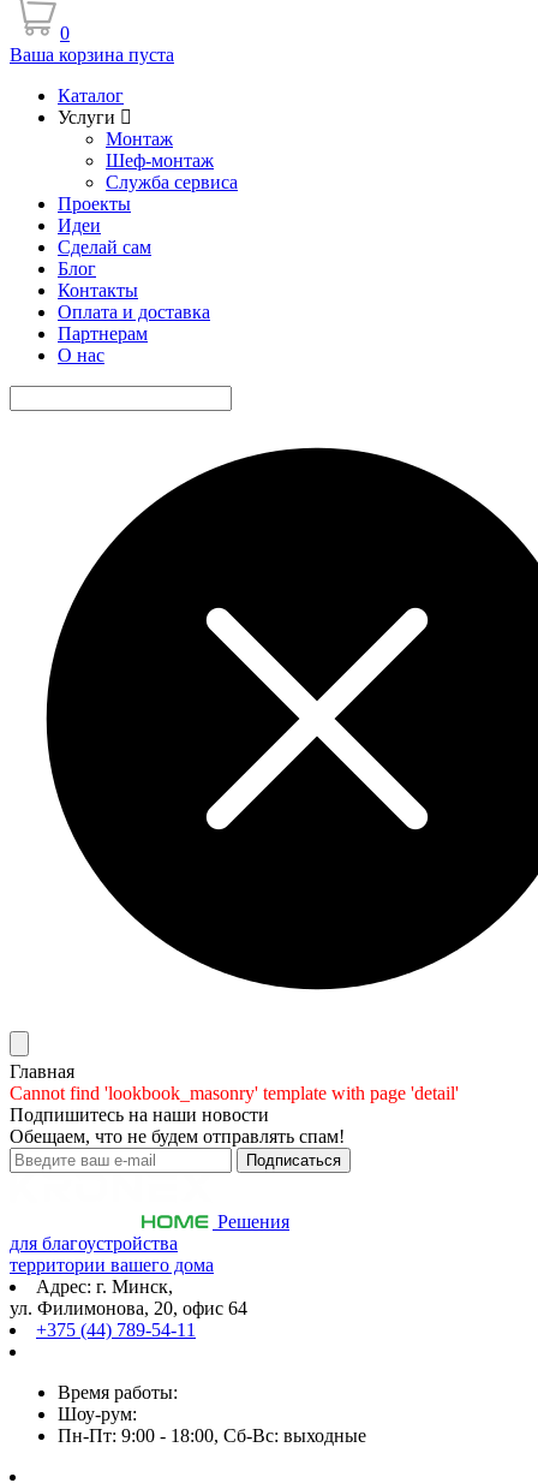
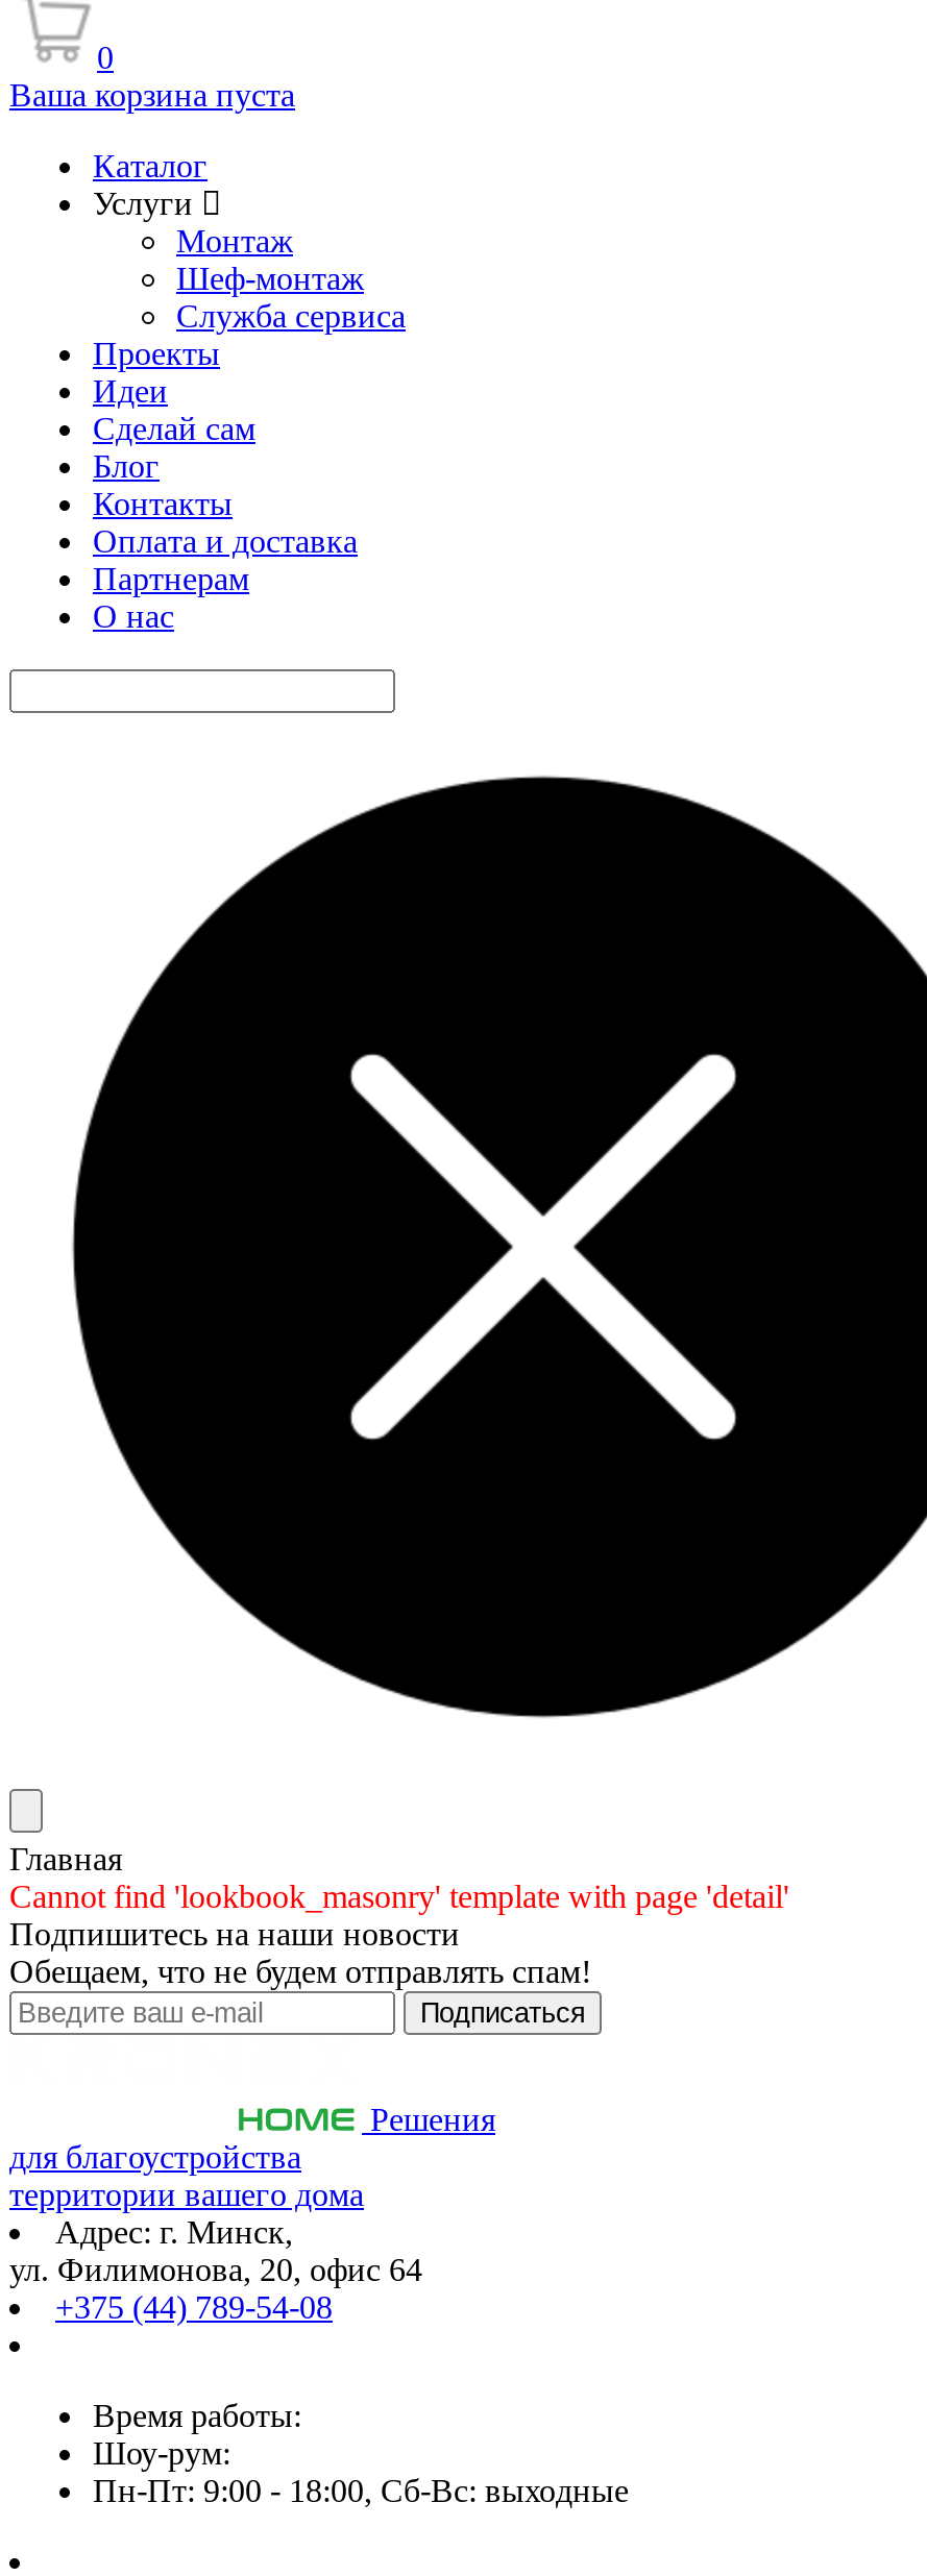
[36,1320,196,1340] +375 (44) 789-54-11 -> [55,2289,333,2325] +375 (44) 789-54-08

